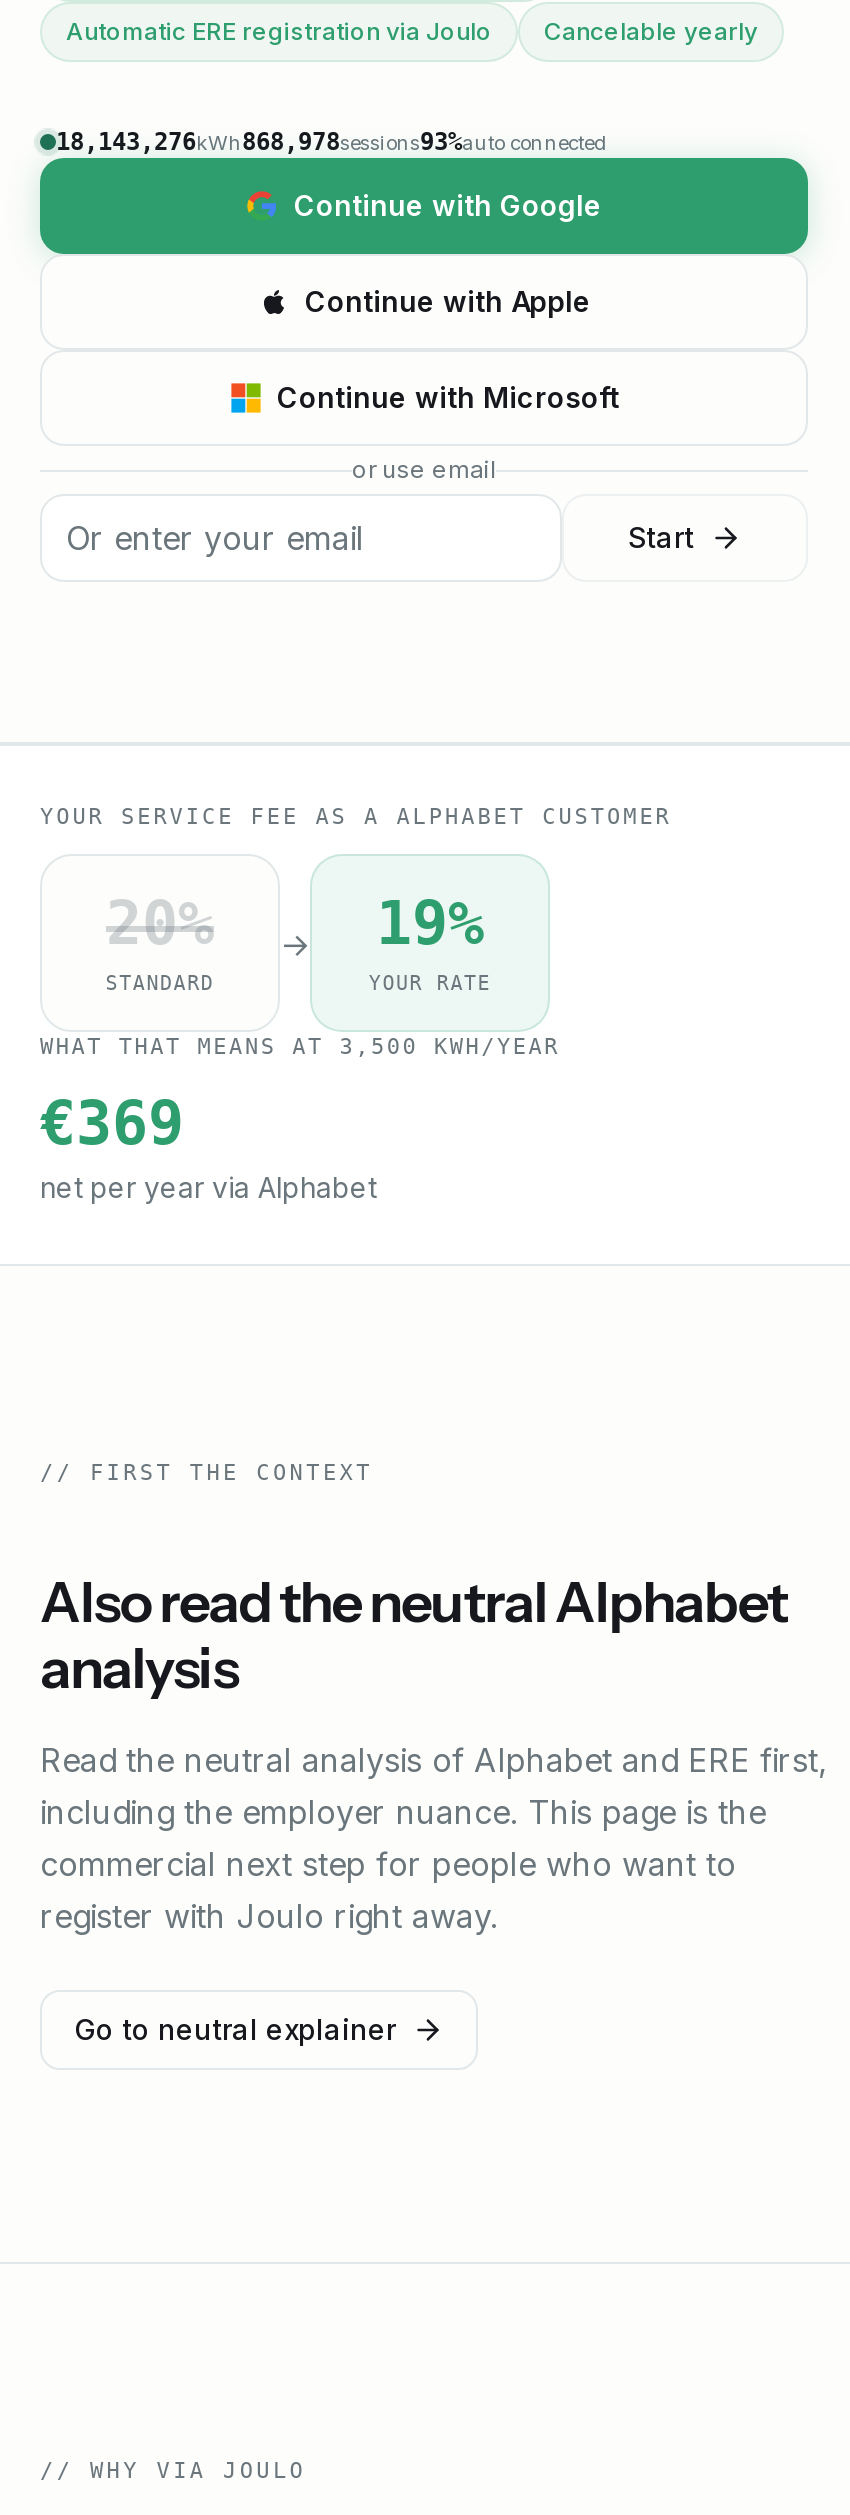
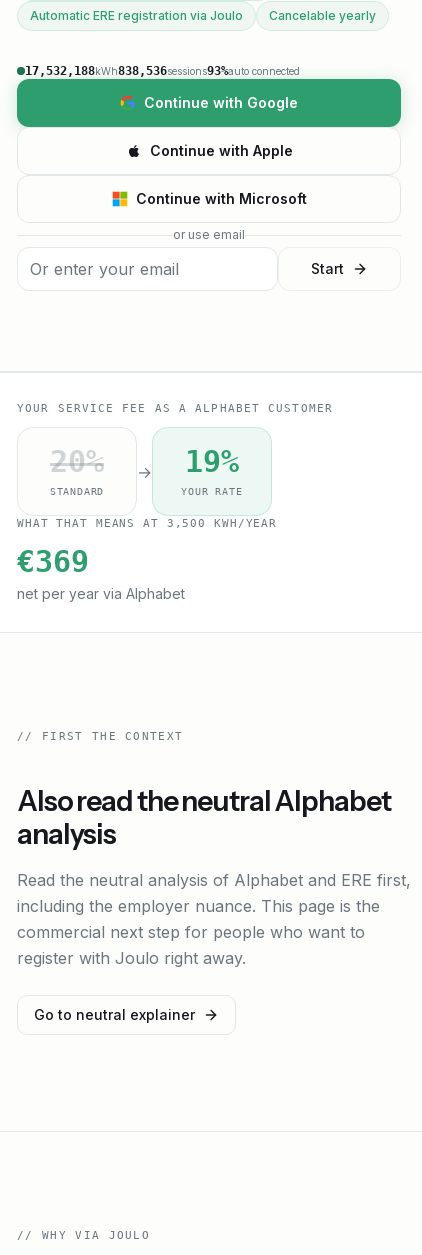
[56,128,606,156] 18,143,276kWh868,978sessions93%auto connected -> [25,64,300,78] 17,532,188kWh838,536sessions93%auto connected

